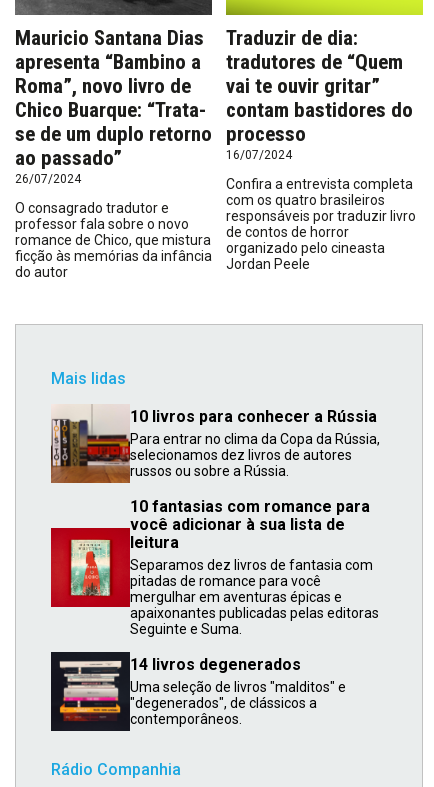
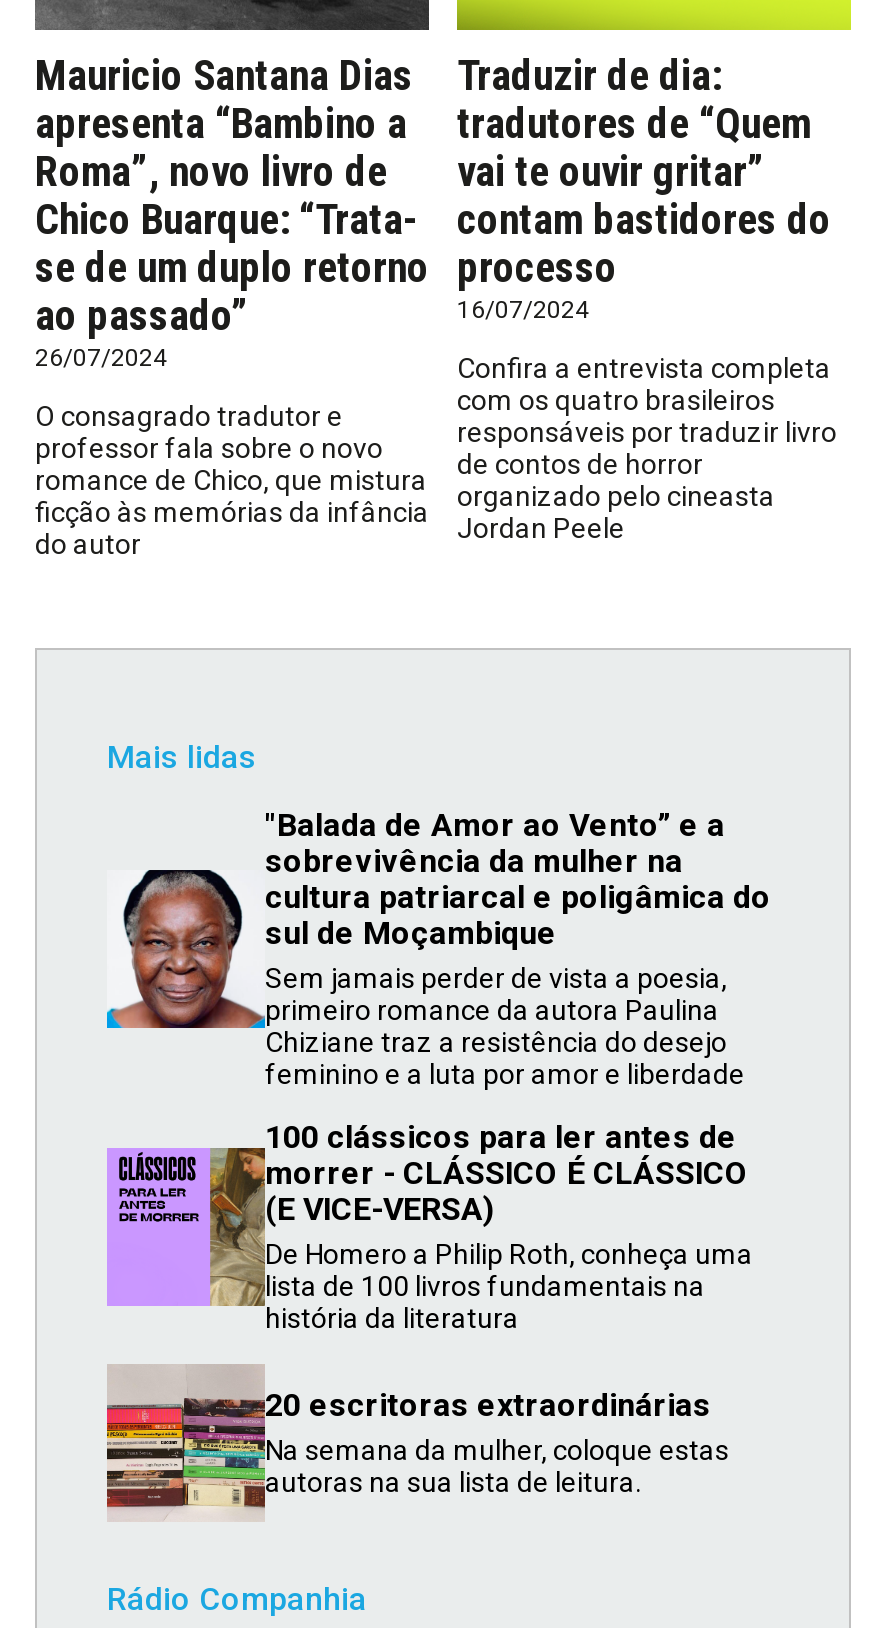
[50,405,380,484] [image] | 10 livros para conhecer a Rússia | Para entrar no clima da Copa da Rússia, | selecionamos dez livros de autores | russos ou sobre a Rússia. -> [105,806,771,1090] [image] | "Balada de Amor ao Vento” e a | sobrevivência da mulher na | cultura patriarcal e poligâmica do | sul de Moçambique | Sem jamais perder de vista a poesia, | primeiro romance da autora Paulina | Chiziane traz a resistência do desejo | feminino e a luta por amor e liberdade
[50,497,379,637] [image] | 10 fantasias com romance para | você adicionar à sua lista de | leitura | Separamos dez livros de fantasia com | pitadas de romance para você | mergulhar em aventuras épicas e | apaixonantes publicadas pelas editoras | Seguinte e Suma. -> [105,1116,753,1334] [image] | 100 clássicos para ler antes de | morrer - CLÁSSICO É CLÁSSICO | (E VICE-VERSA) | De Homero a Philip Roth, conheça uma | lista de 100 livros fundamentais na | história da literatura
[50,651,346,732] [image] | 14 livros degenerados | Uma seleção de livros "malditos" e | "degenerados", de clássicos a | contemporâneos. -> [105,1364,729,1520] [image] | 20 escritoras extraordinárias | Na semana da mulher, coloque estas | autoras na sua lista de leitura.

